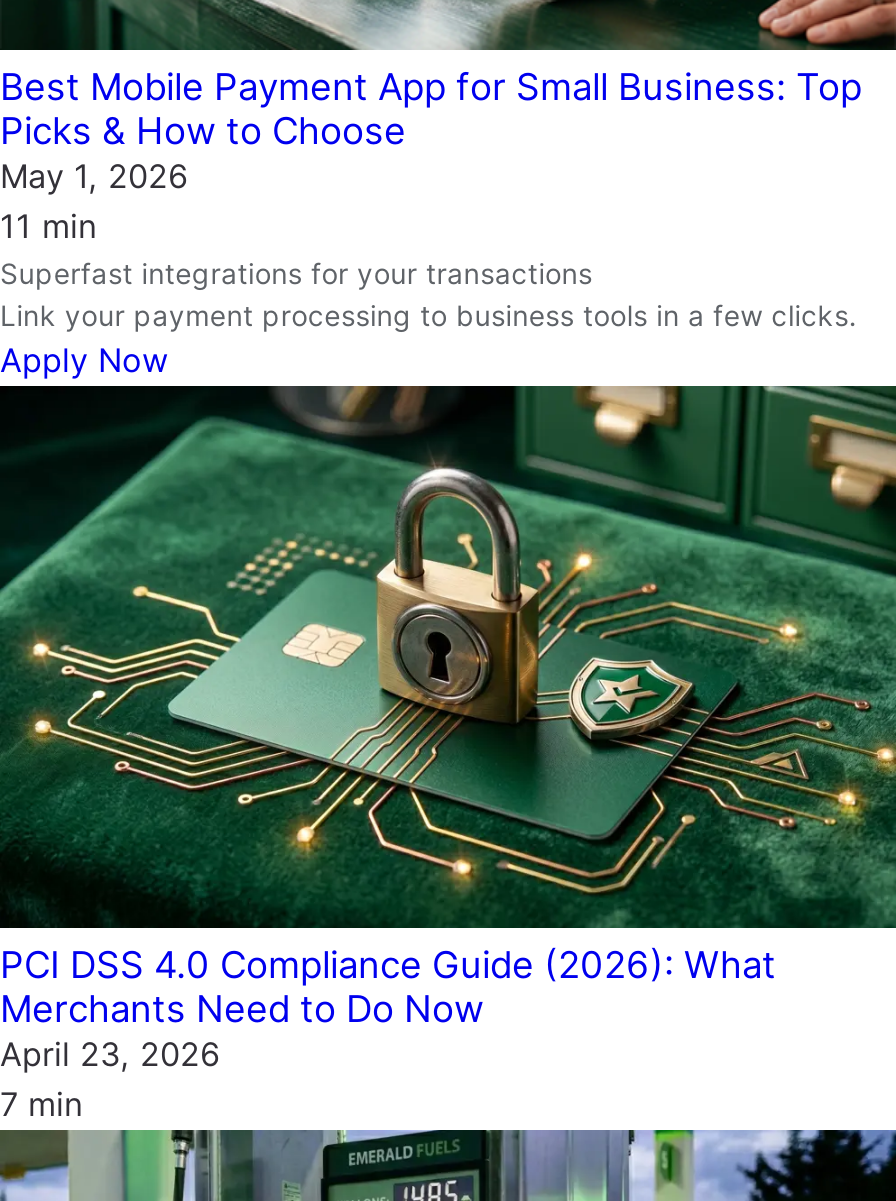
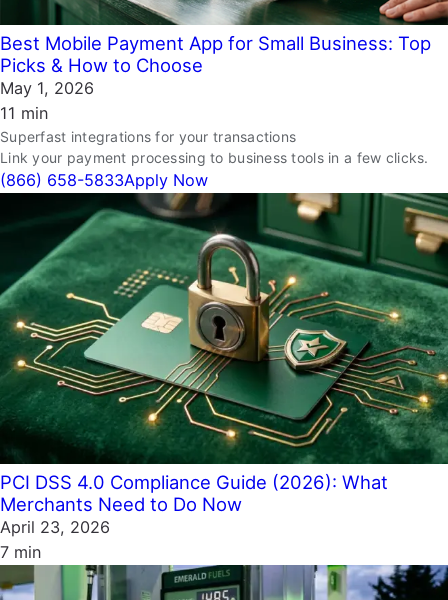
[0,340,168,380] Apply Now -> [0,170,208,190] (866) 658-5833Apply Now

